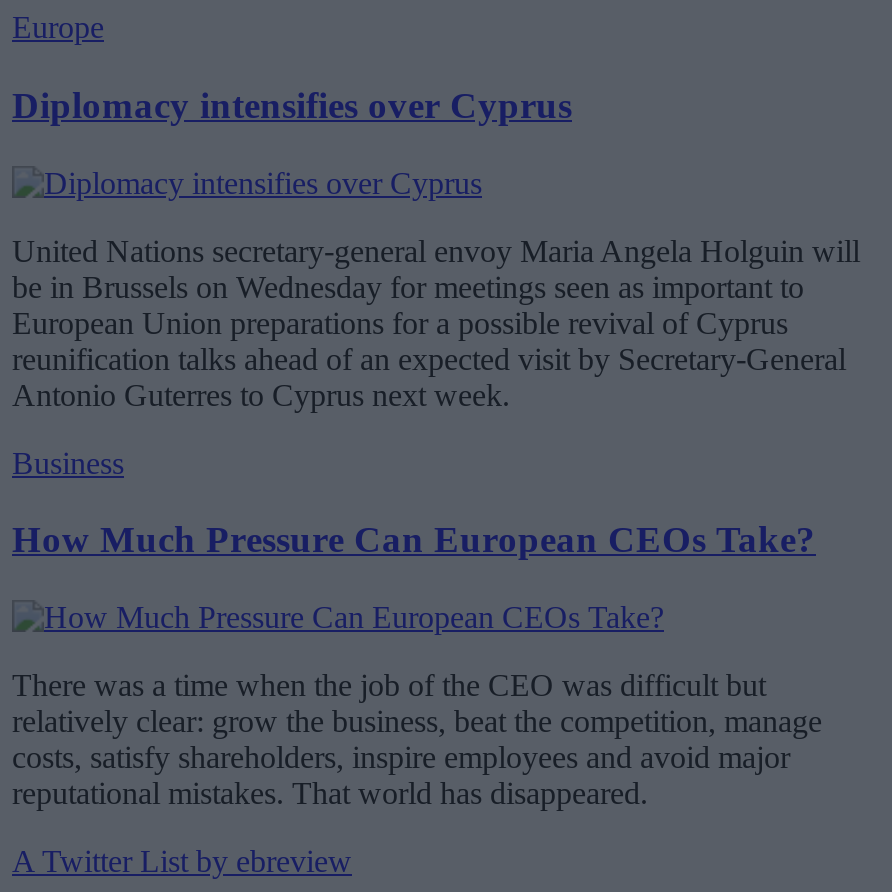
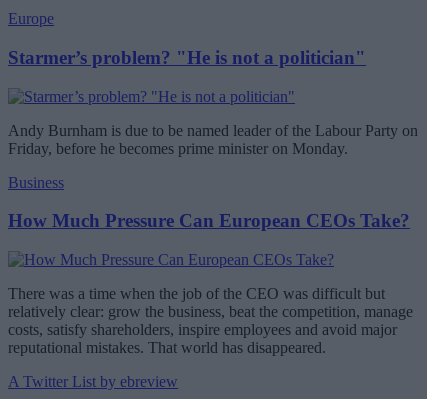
[12,84,572,126] Diplomacy intensifies over Cyprus -> [8,47,366,68] Starmer’s problem? "He is not a politician"
[12,233,860,411] United Nations secretary-general envoy Maria Angela Holguin will | be in Brussels on Wednesday for meetings seen as important to | European Union preparations for a possible revival of Cyprus | reunification talks ahead of an expected visit by Secretary-General | Antonio Guterres to Cyprus next week. -> [8,122,418,157] Andy Burnham is due to be named leader of the Labour Party on | Friday, before he becomes prime minister on Monday.

